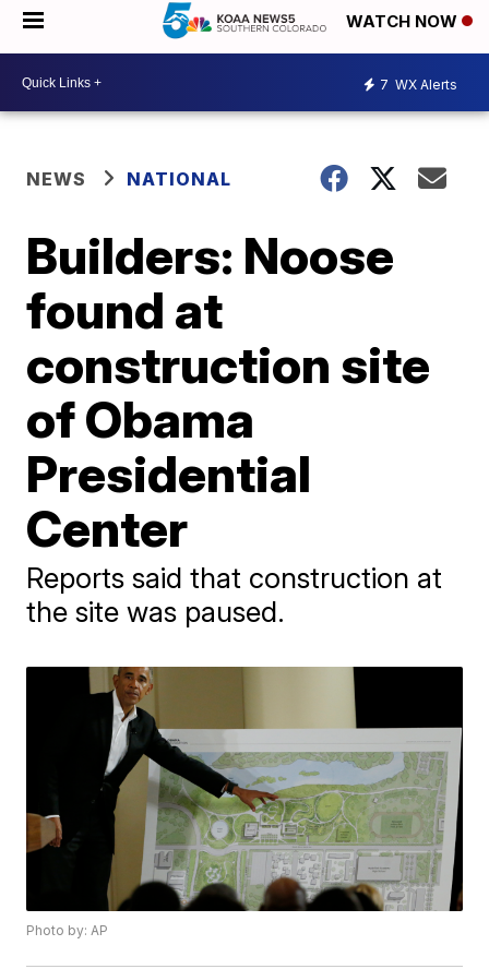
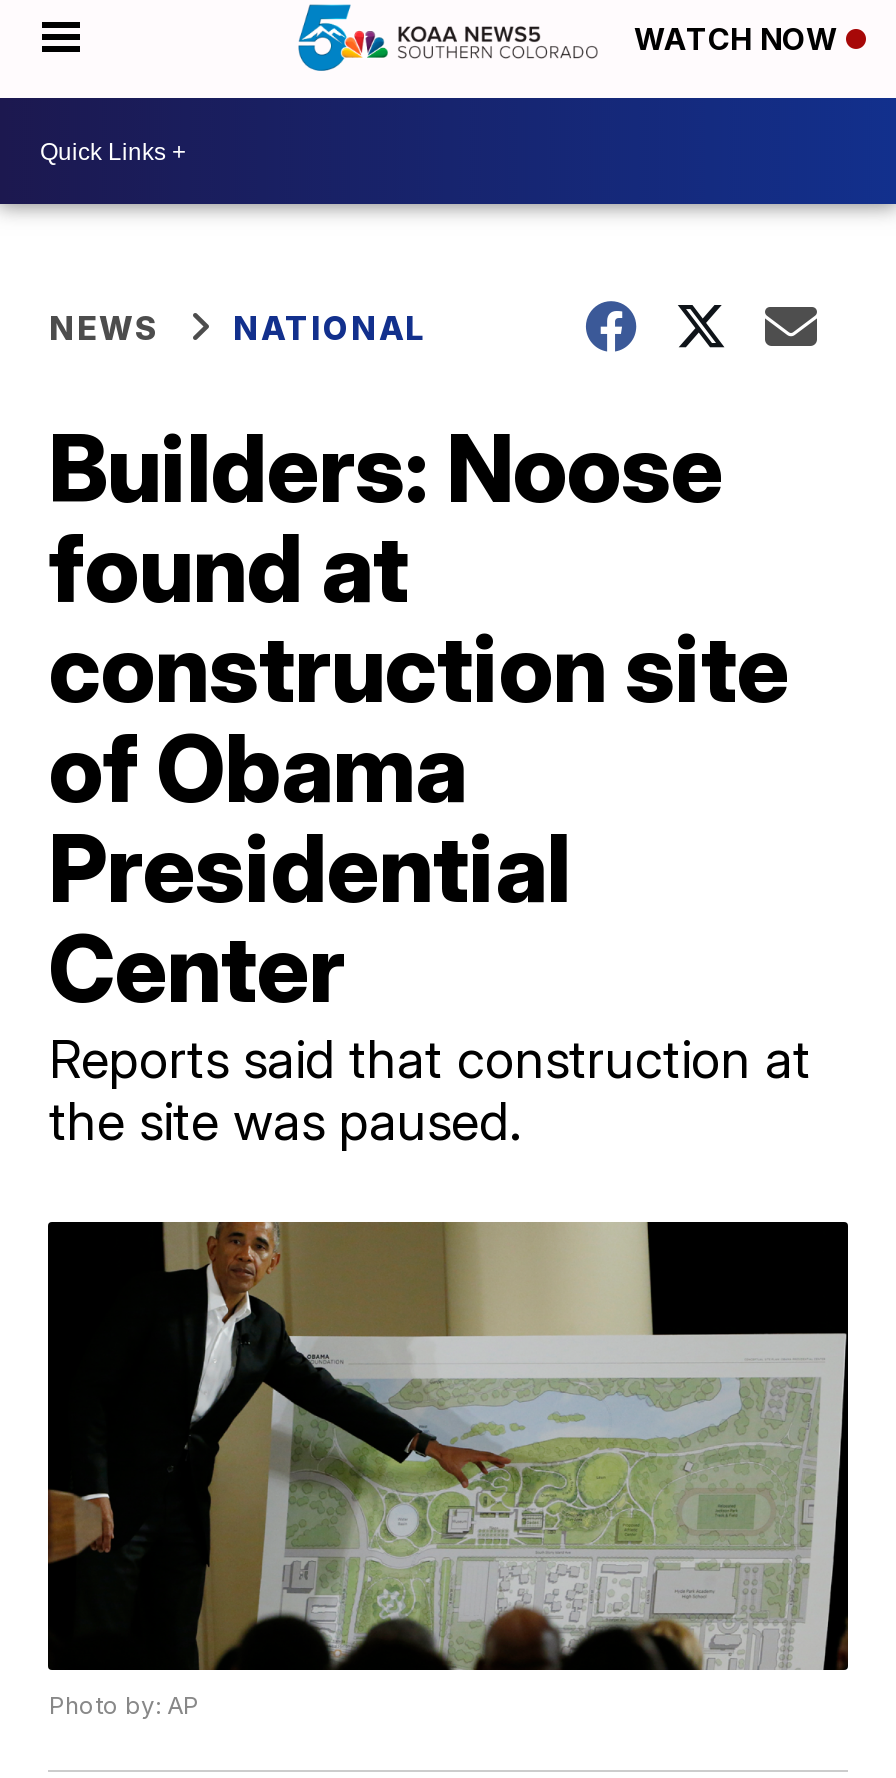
[380,76,457,92] 7 WX Alerts -> none

